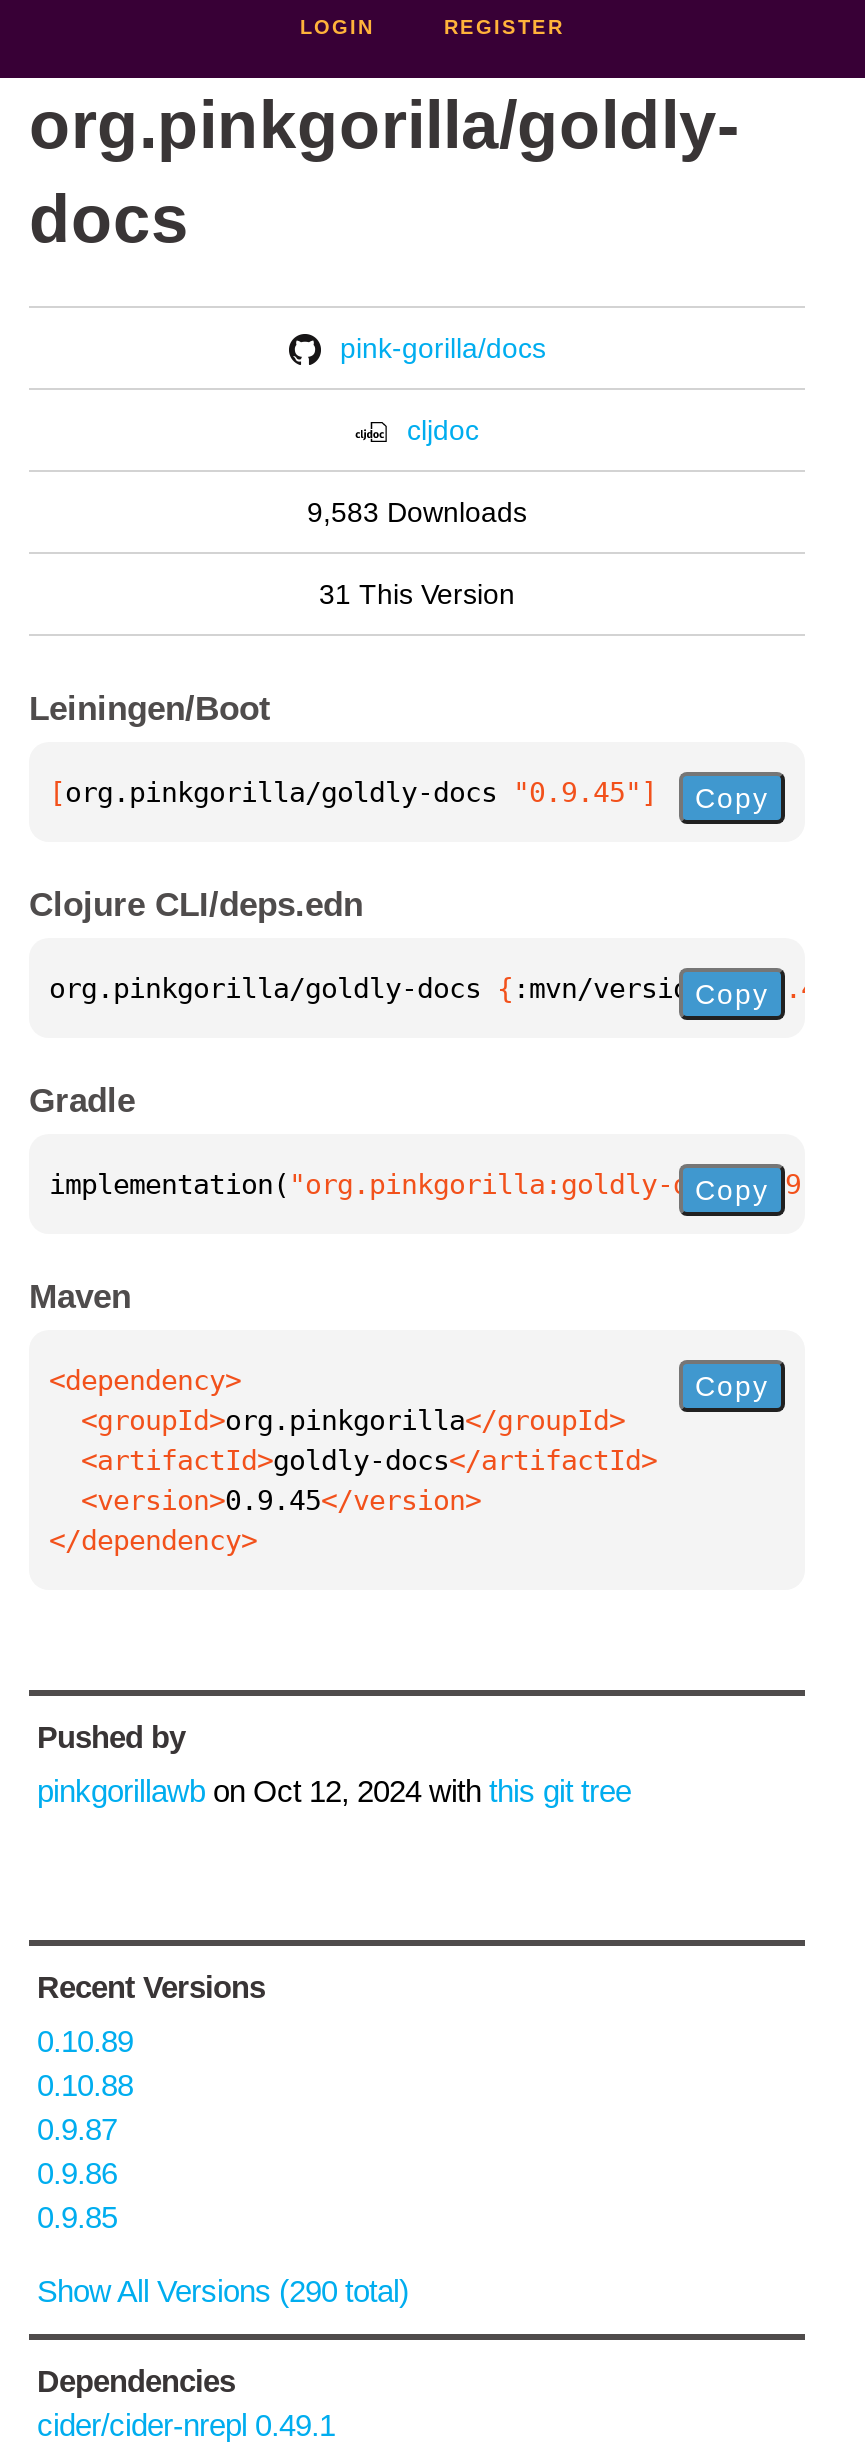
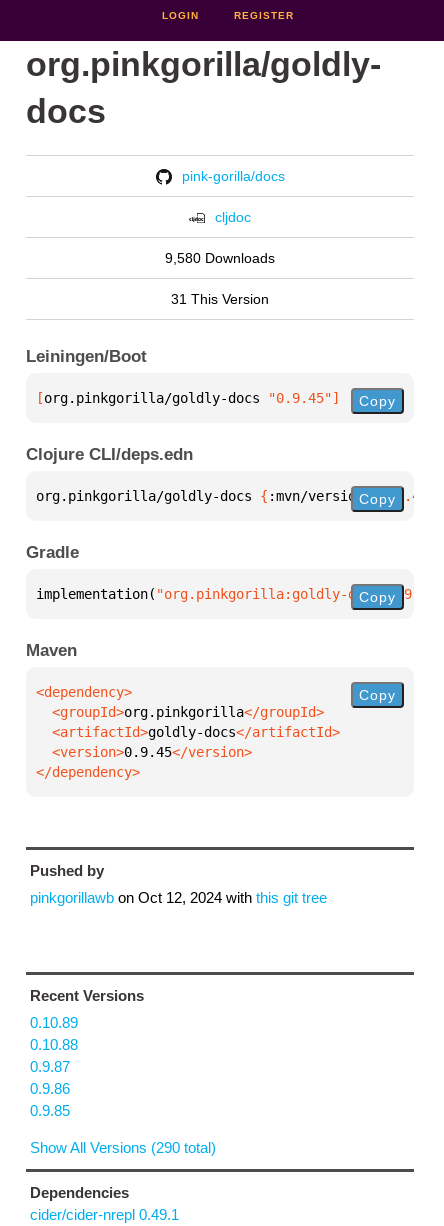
[307,496,527,528] 9,583 Downloads -> [165,250,275,266] 9,580 Downloads

